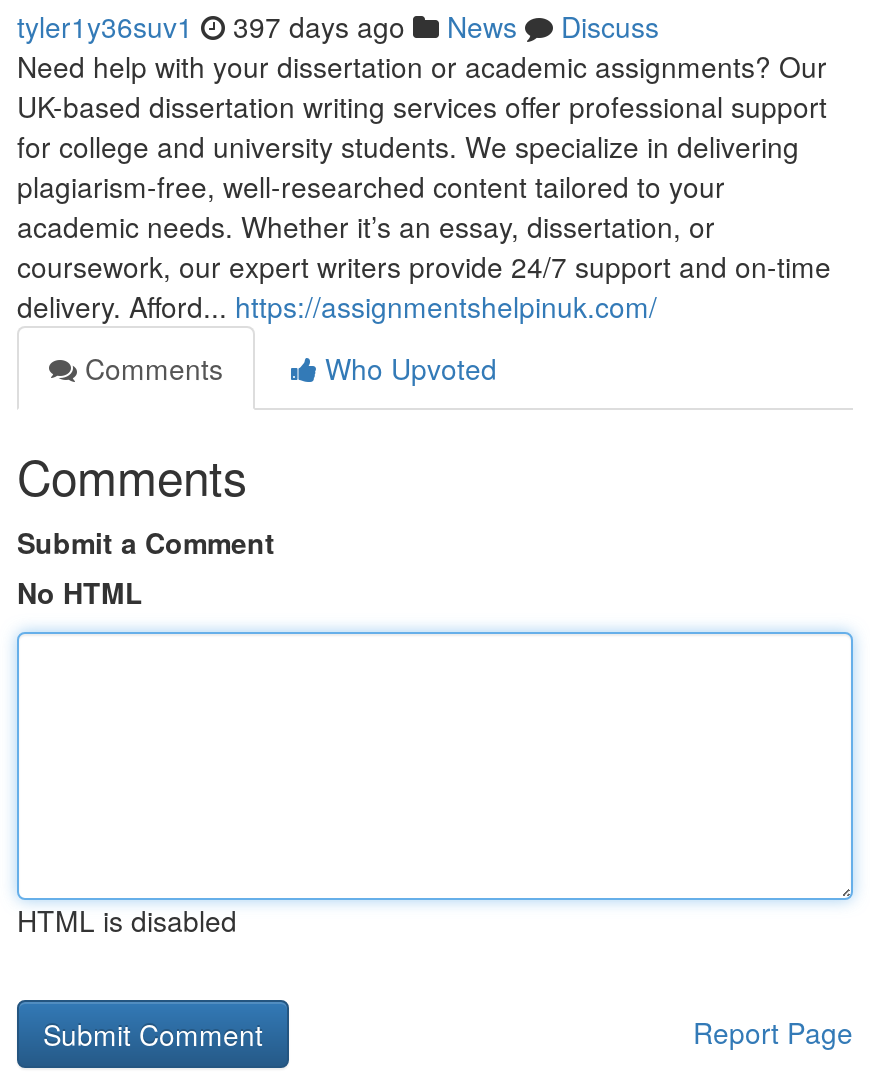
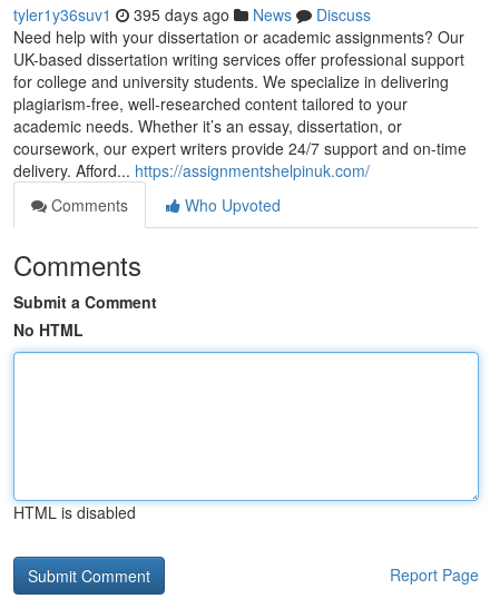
[17,6,659,46] tyler1y36suv1 397 days ago News Discuss -> [13,3,371,26] tyler1y36suv1 395 days ago News Discuss

